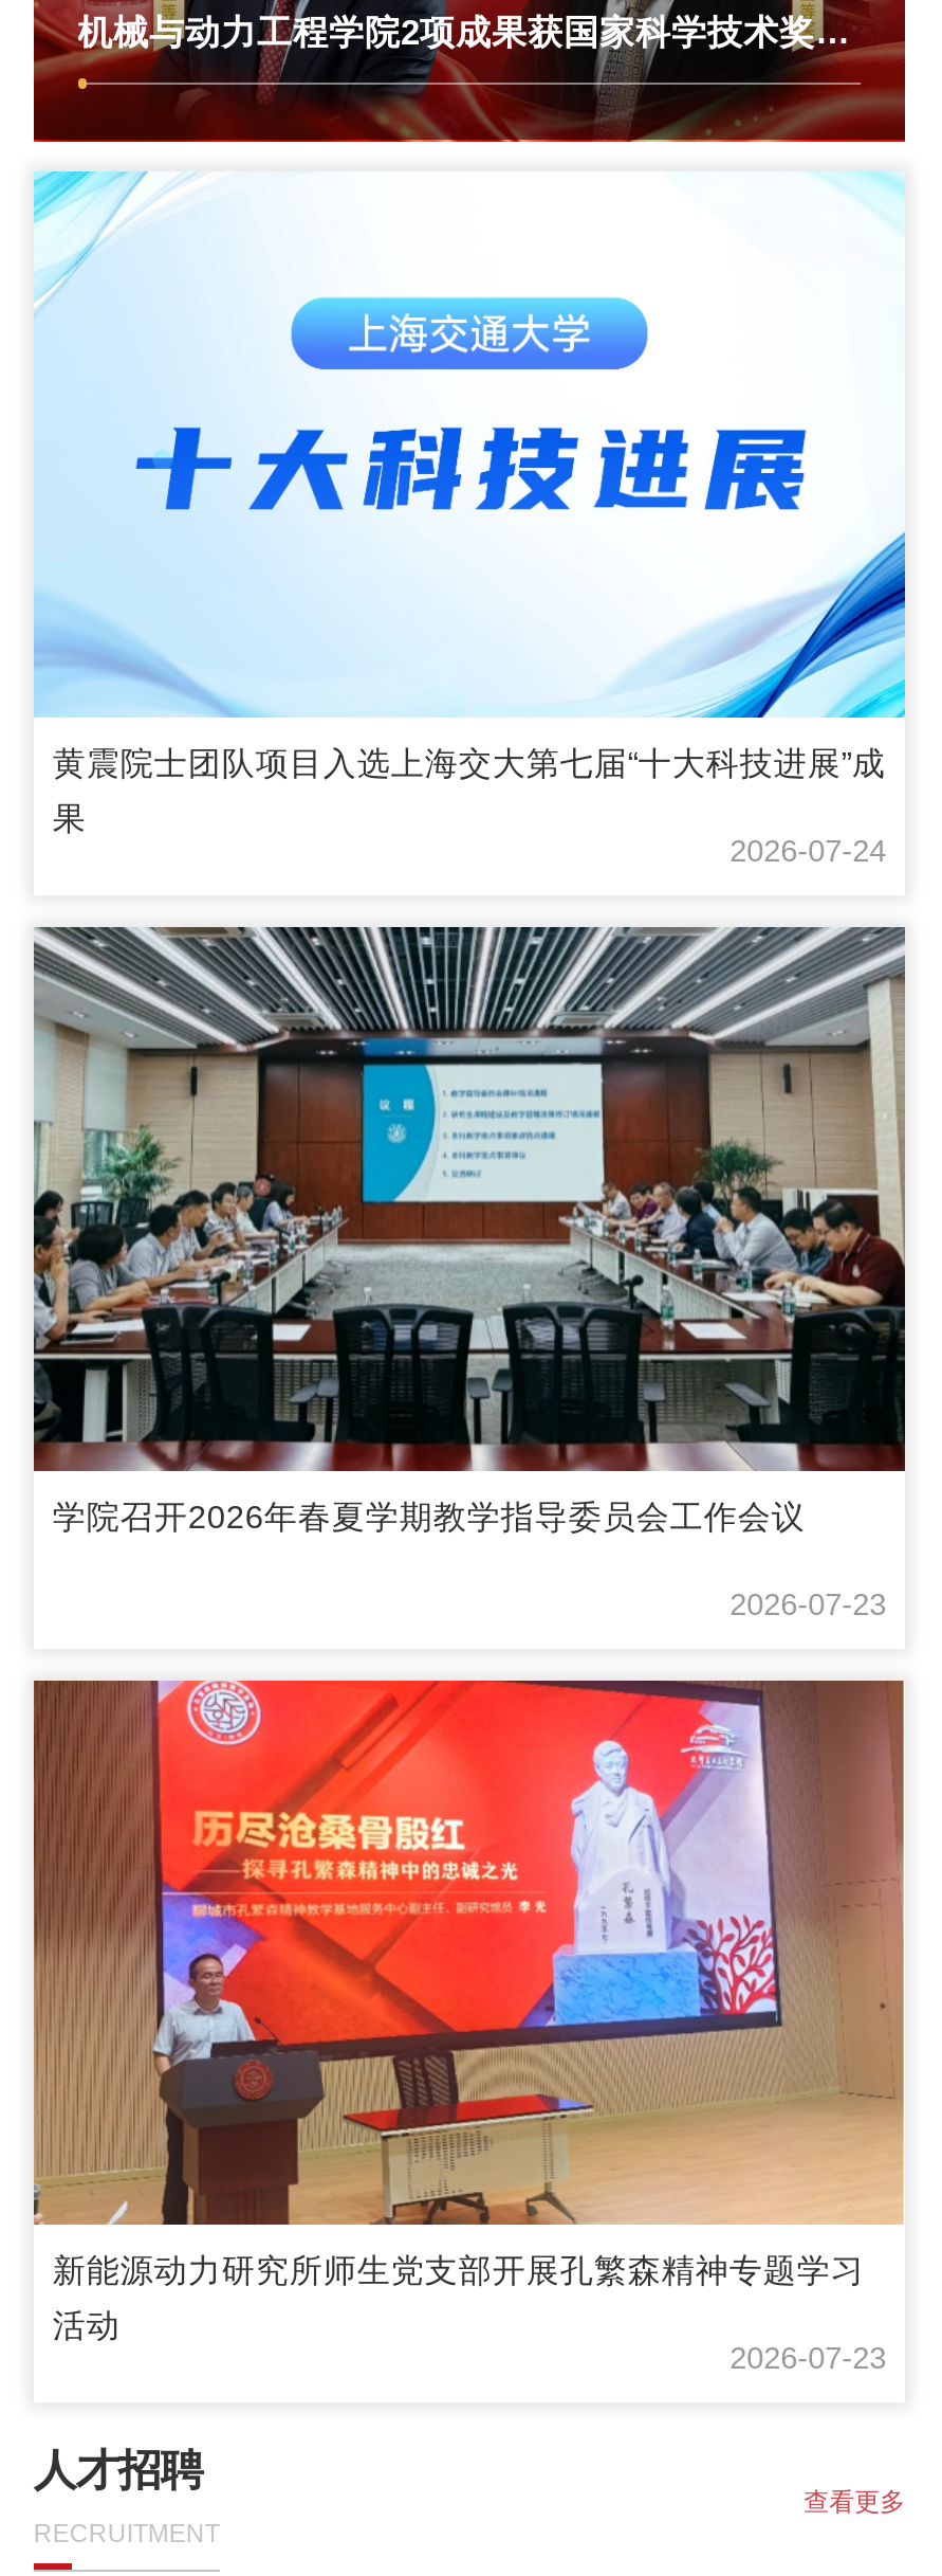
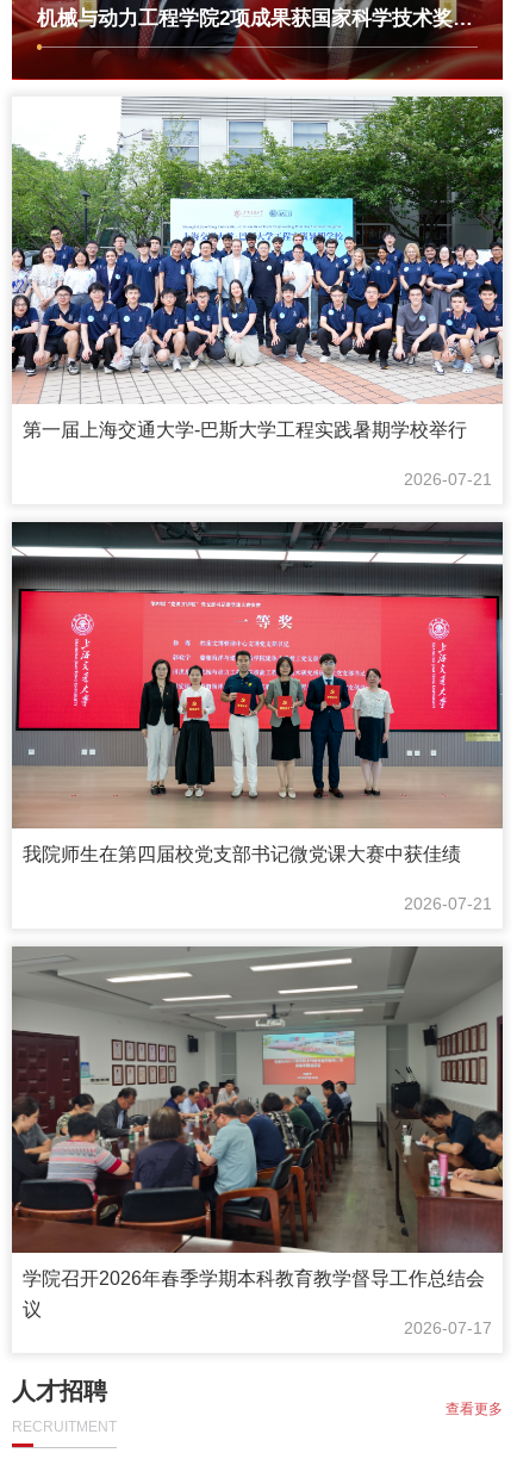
[32,169,907,781] [image] | 黄震院士团队项目入选上海交大第七届“十大科技进展”成 -> [11,95,504,440] [image] | 第一届上海交通大学-巴斯大学工程实践暑期学校举行
[53,800,886,867] 果 | 2026-07-24 -> [404,469,492,488] 2026-07-21
[32,927,907,1534] [image] | 学院召开2026年春夏学期教学指导委员会工作会议 -> [11,521,504,864] [image] | 我院师生在第四届校党支部书记微党课大赛中获佳绩
[730,1587,886,1621] 2026-07-23 -> [404,894,492,913] 2026-07-21
[32,1679,905,2288] [image] | 新能源动力研究所师生党支部开展孔繁森精神专题学习 -> [11,945,504,1289] [image] | 学院召开2026年春季学期本科教育教学督导工作总结会
[53,2307,886,2374] 活动 | 2026-07-23 -> [23,1299,492,1337] 议 | 2026-07-17

